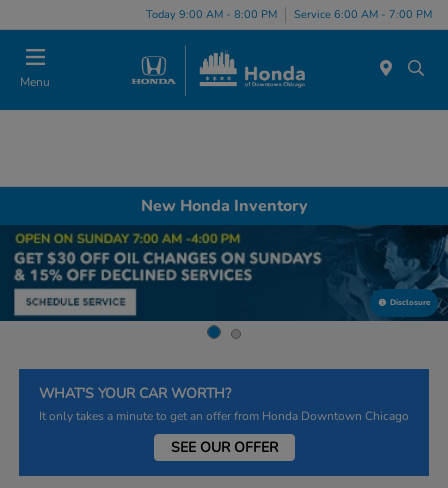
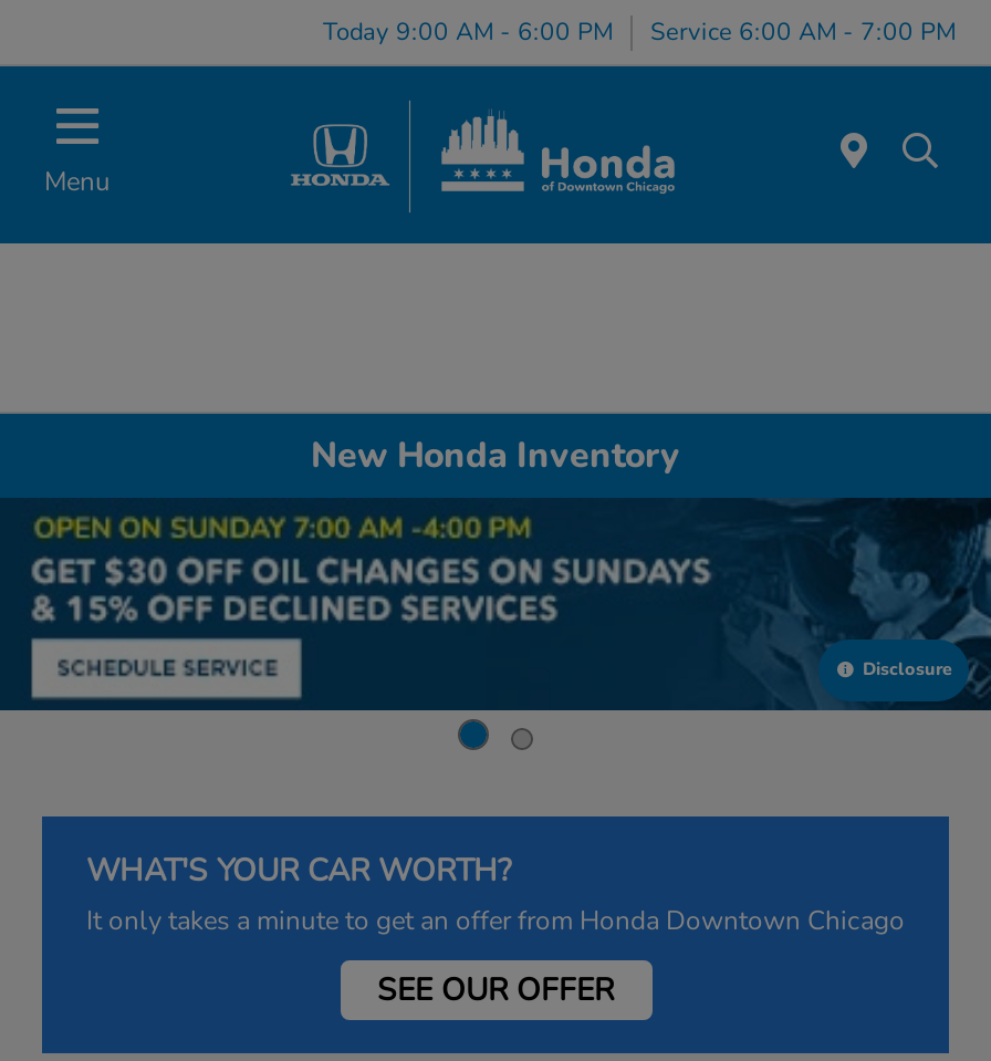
[146,6,432,21] Today 9:00 AM - 8:00 PM Service 6:00 AM - 7:00 PM -> [323,14,956,48] Today 9:00 AM - 6:00 PM Service 6:00 AM - 7:00 PM

